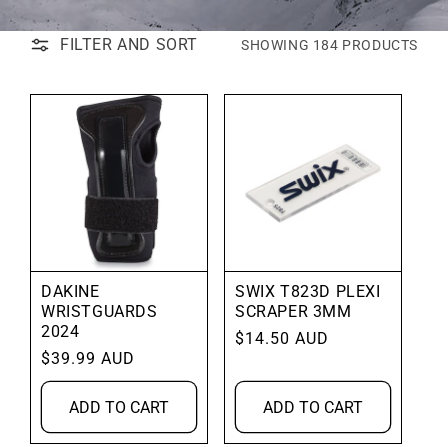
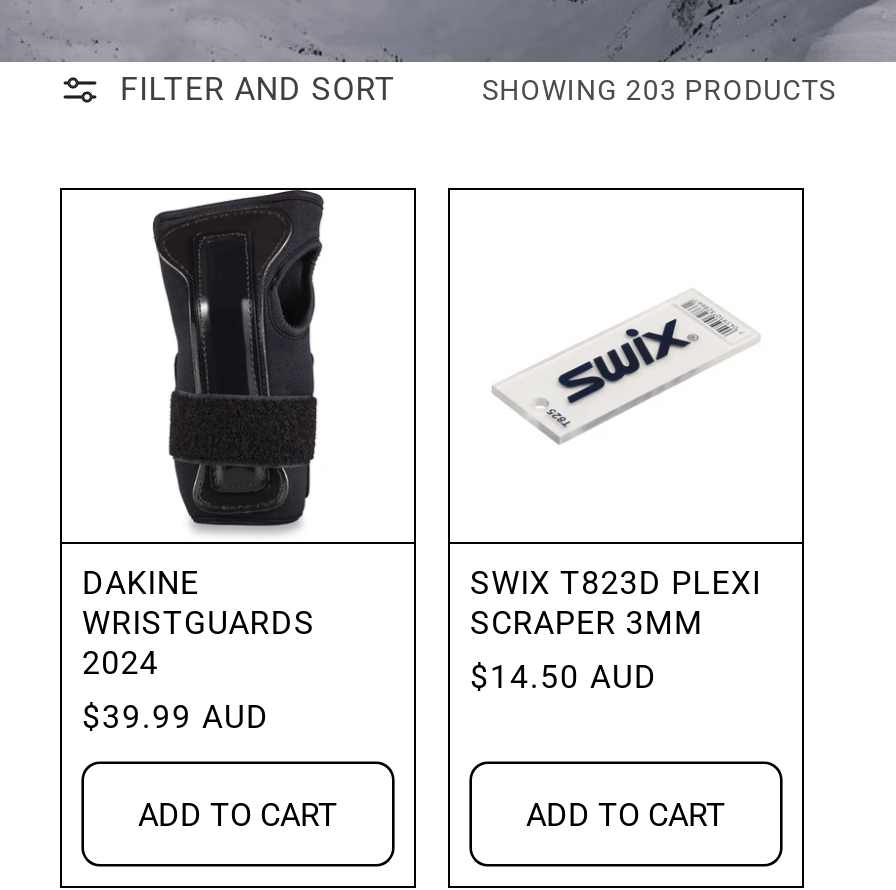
[241,36,418,52] SHOWING 184 PRODUCTS -> [482,73,836,105] SHOWING 203 PRODUCTS

